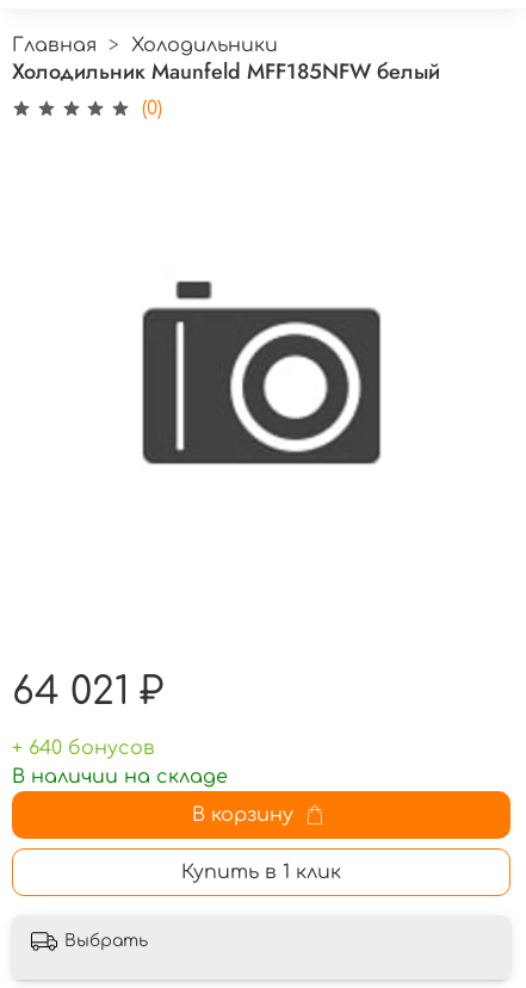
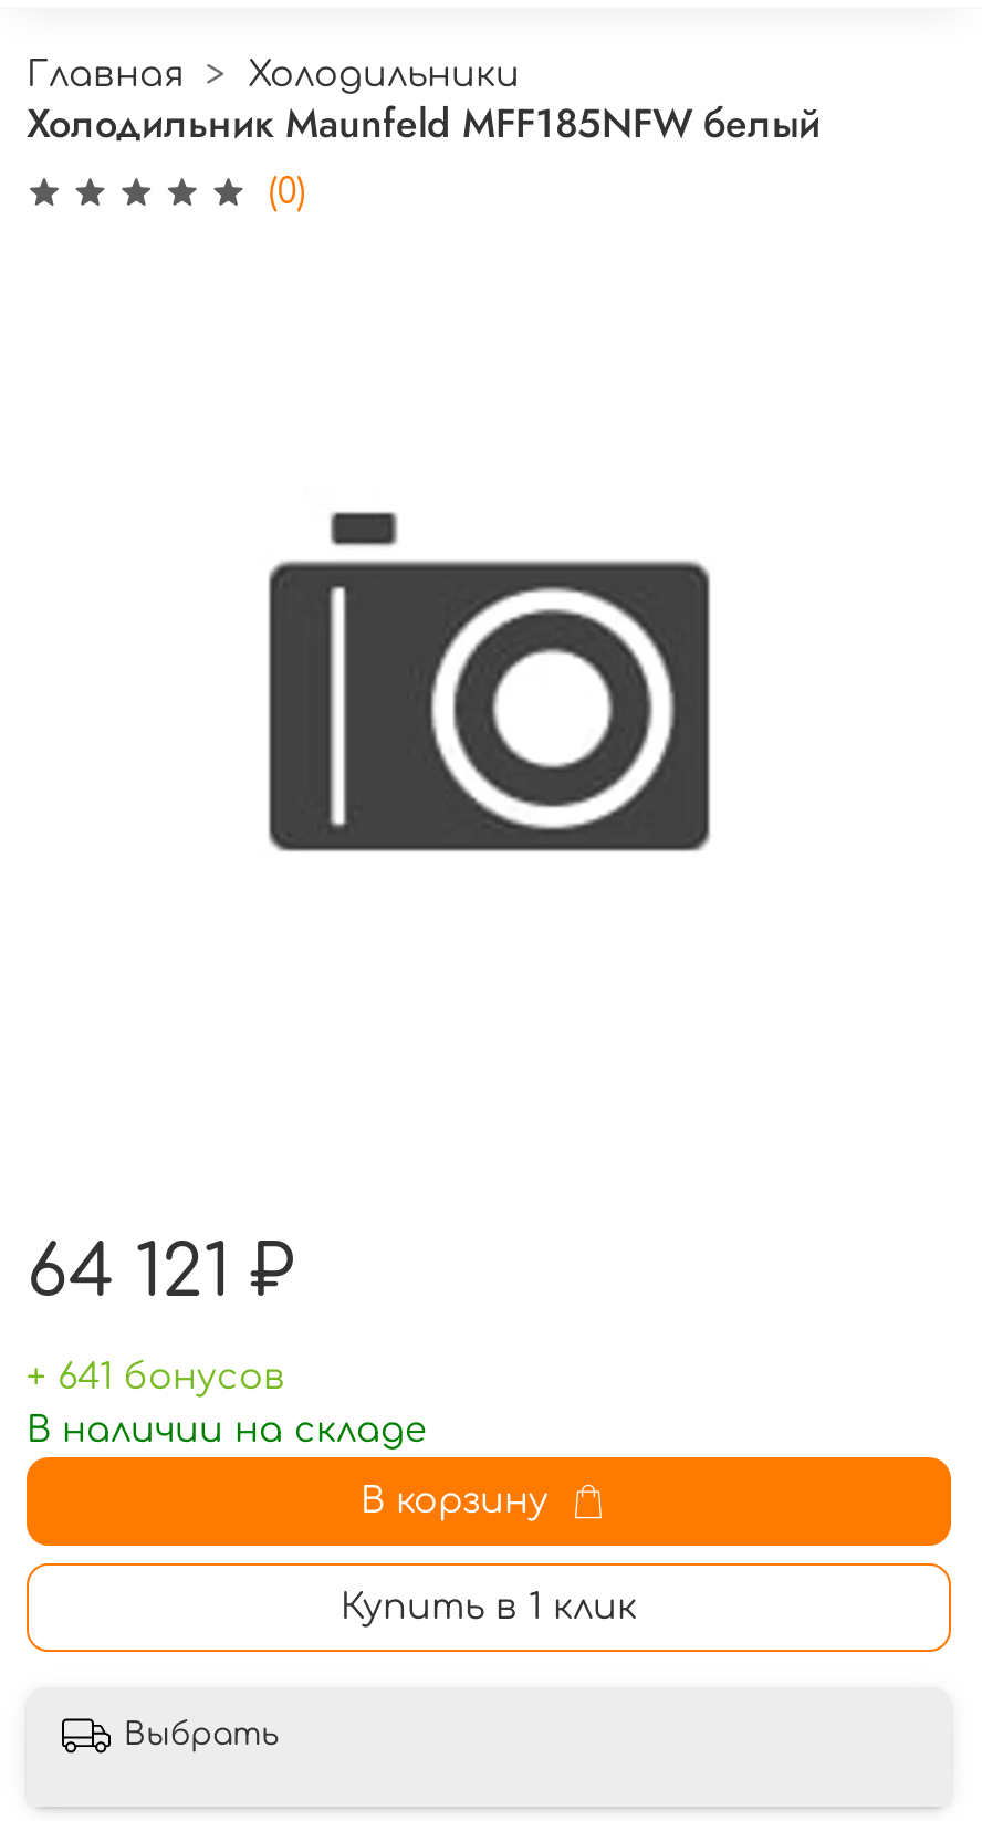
[12,671,163,713] 64 021 ₽ -> [27,1235,294,1312] 64 121 ₽
[12,738,155,759] + 640 бонусов -> [27,1358,285,1398] + 641 бонусов

